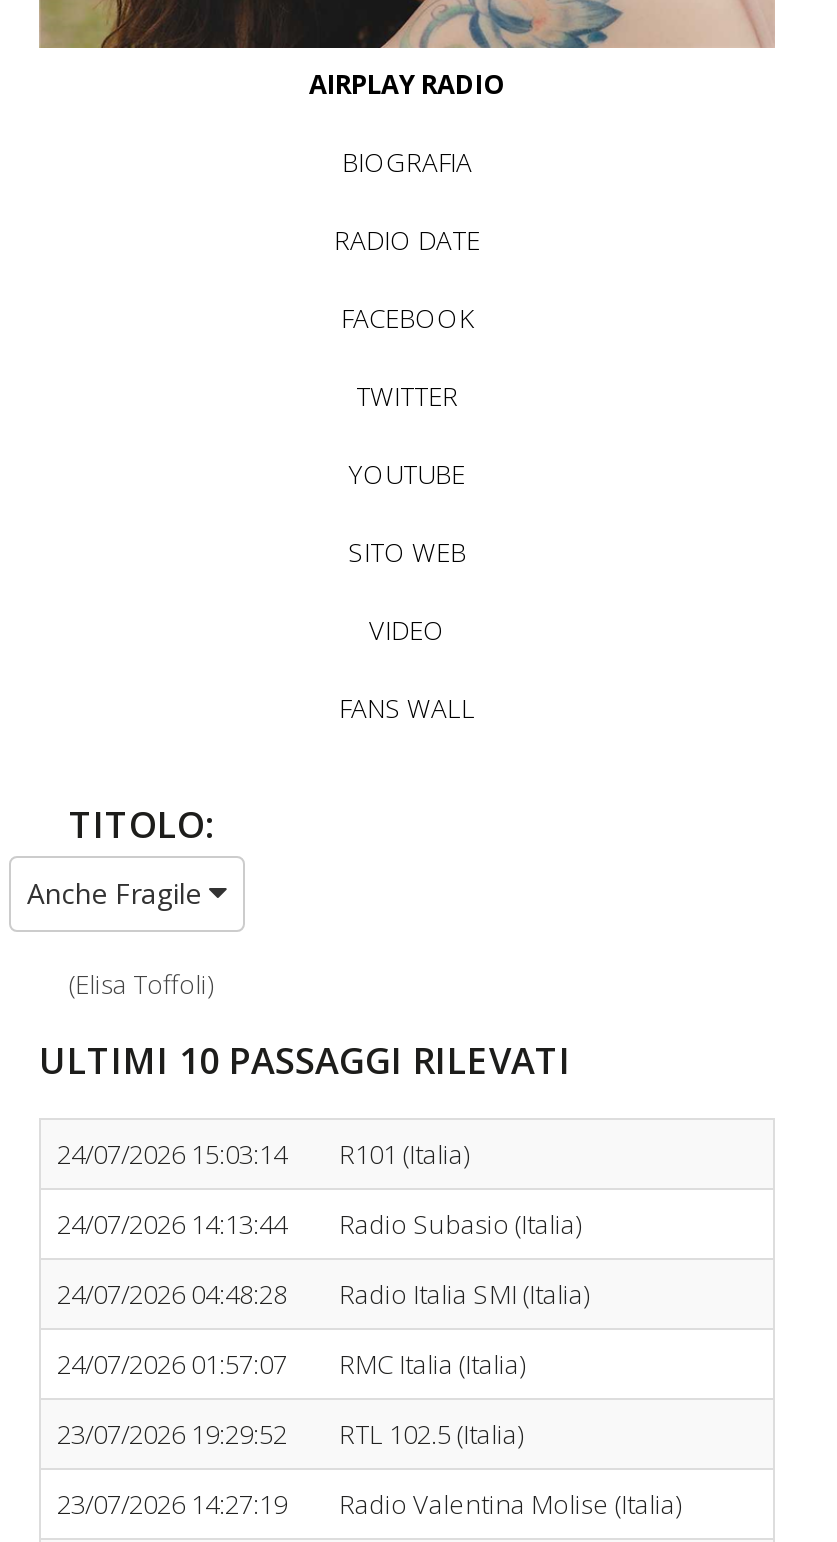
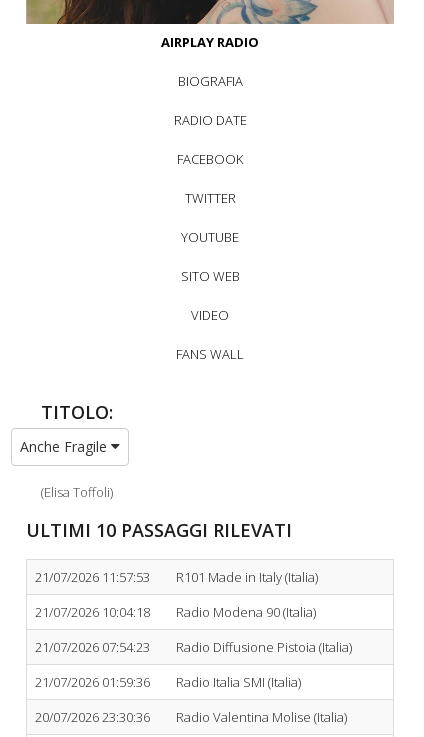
[57,1136,581,1312] 24/07/2026 15:03:14 | R101 (Italia) | 24/07/2026 14:13:44 | Radio Subasio (Italia) | 24/07/2026 04:48:28 -> [35,568,352,691] 21/07/2026 11:57:53 | R101 Made in Italy (Italia) | 21/07/2026 10:04:18 | Radio Modena 90 (Italia) | 21/07/2026 07:54:23 | Radio Diffusione Pistoia (Italia) | 21/07/2026 01:59:36
moved [339,1276,589,1312] -> [176,673,301,691]: Radio Italia SMI (Italia)
[57,1346,525,1522] 24/07/2026 01:57:07 | RMC Italia (Italia) | 23/07/2026 19:29:52 | RTL 102.5 (Italia) | 23/07/2026 14:27:19 -> [35,708,150,726] 20/07/2026 23:30:36

